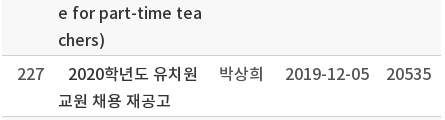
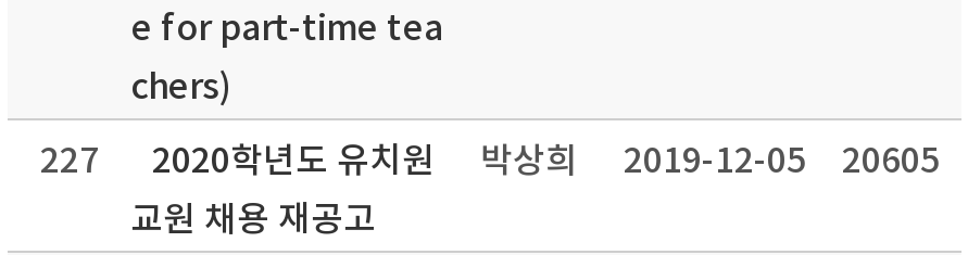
[17,66,431,84] 227 2020학년도 유치원 박상희 2019-12-05 20535 -> [40,142,940,181] 227 2020학년도 유치원 박상희 2019-12-05 20605

